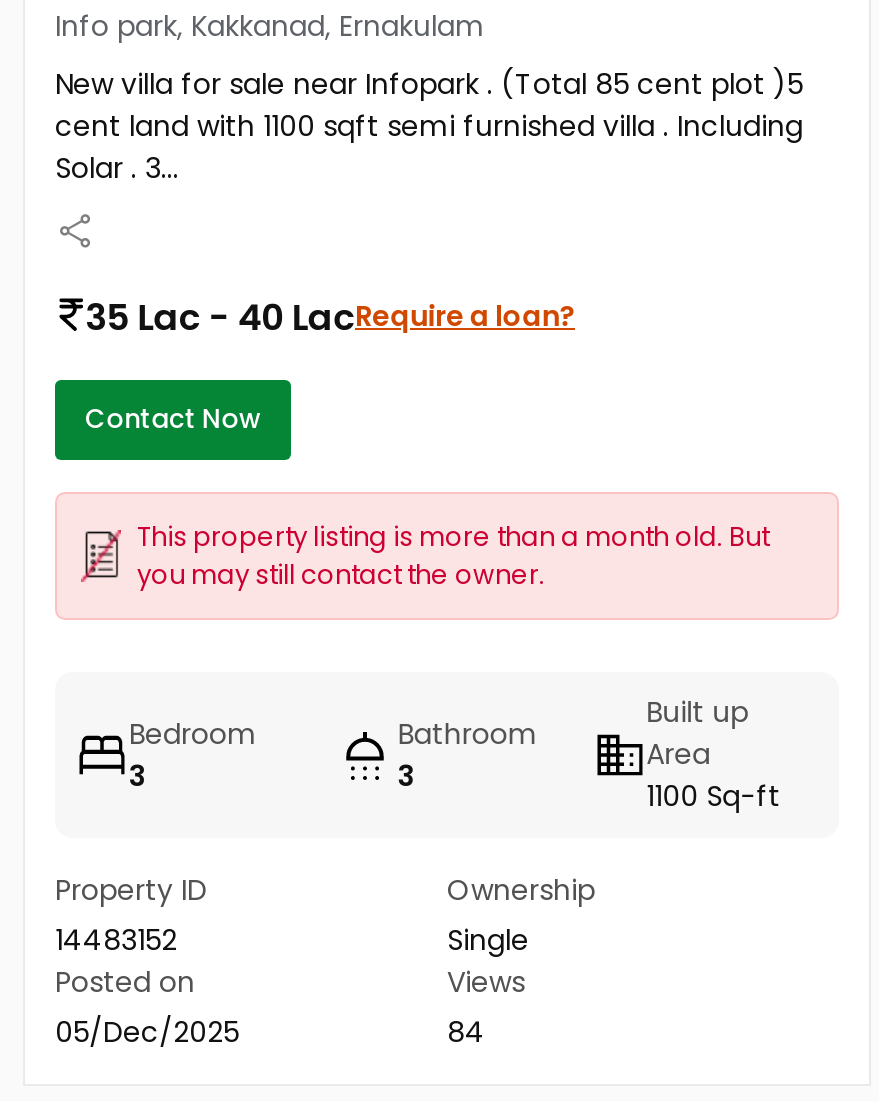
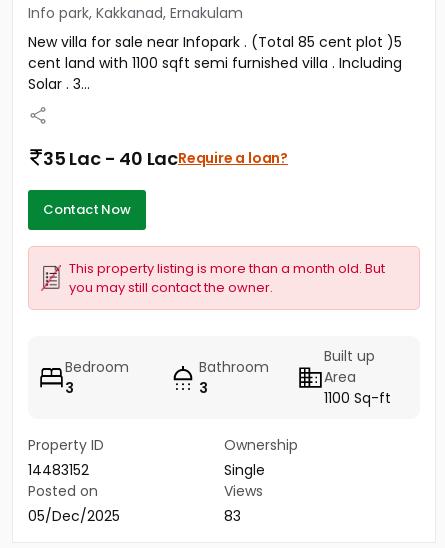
[447,1012,485,1052] 84 -> [224,506,241,526] 83

